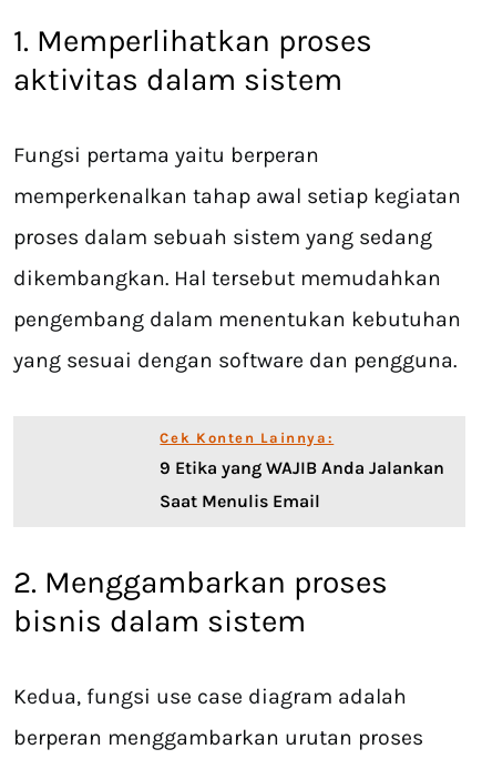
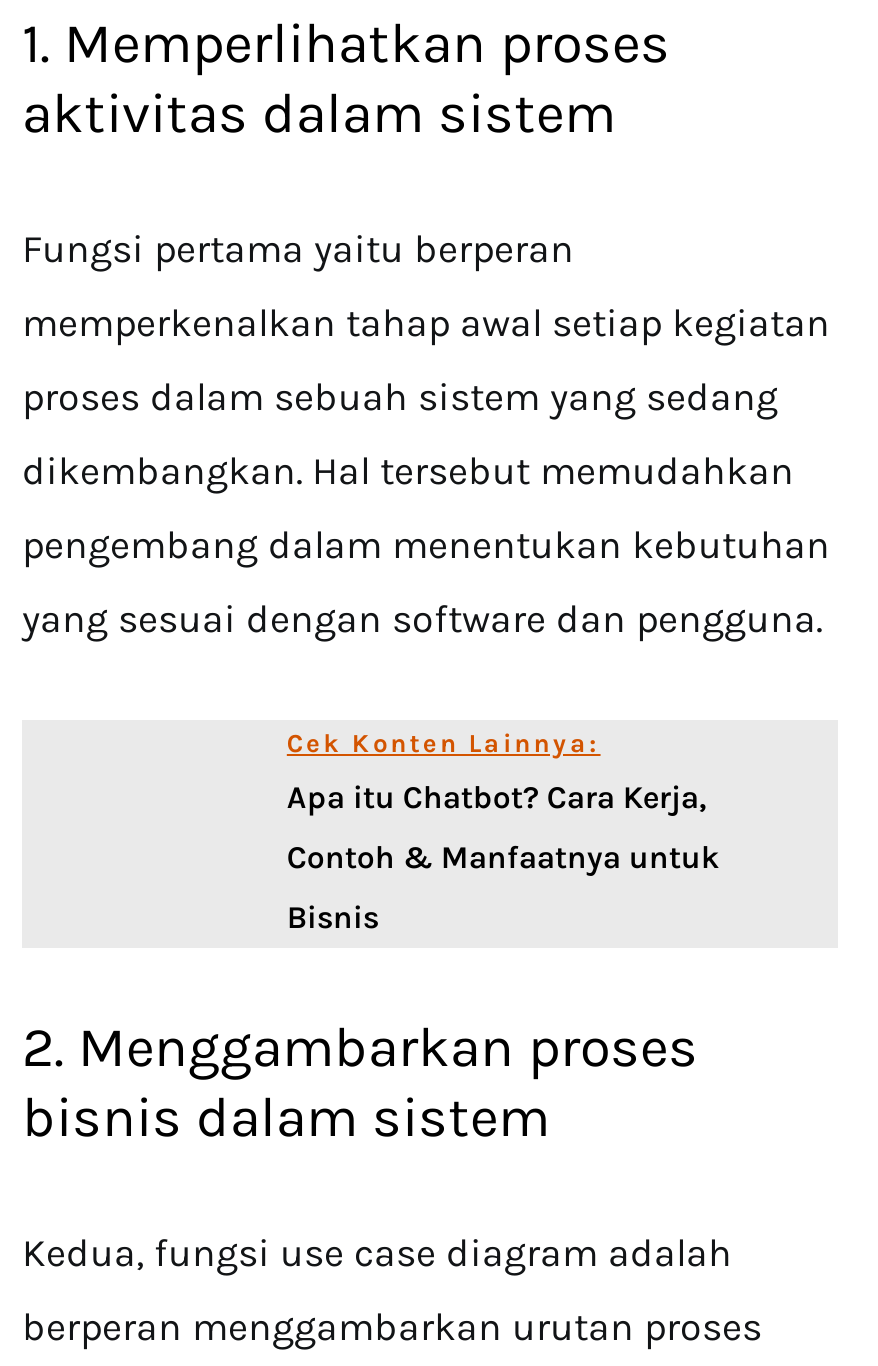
[160,457,445,511] 9 Etika yang WAJIB Anda Jalankan | Saat Menulis Email -> [287,777,719,935] Apa itu Chatbot? Cara Kerja, | Contoh & Manfaatnya untuk | Bisnis

